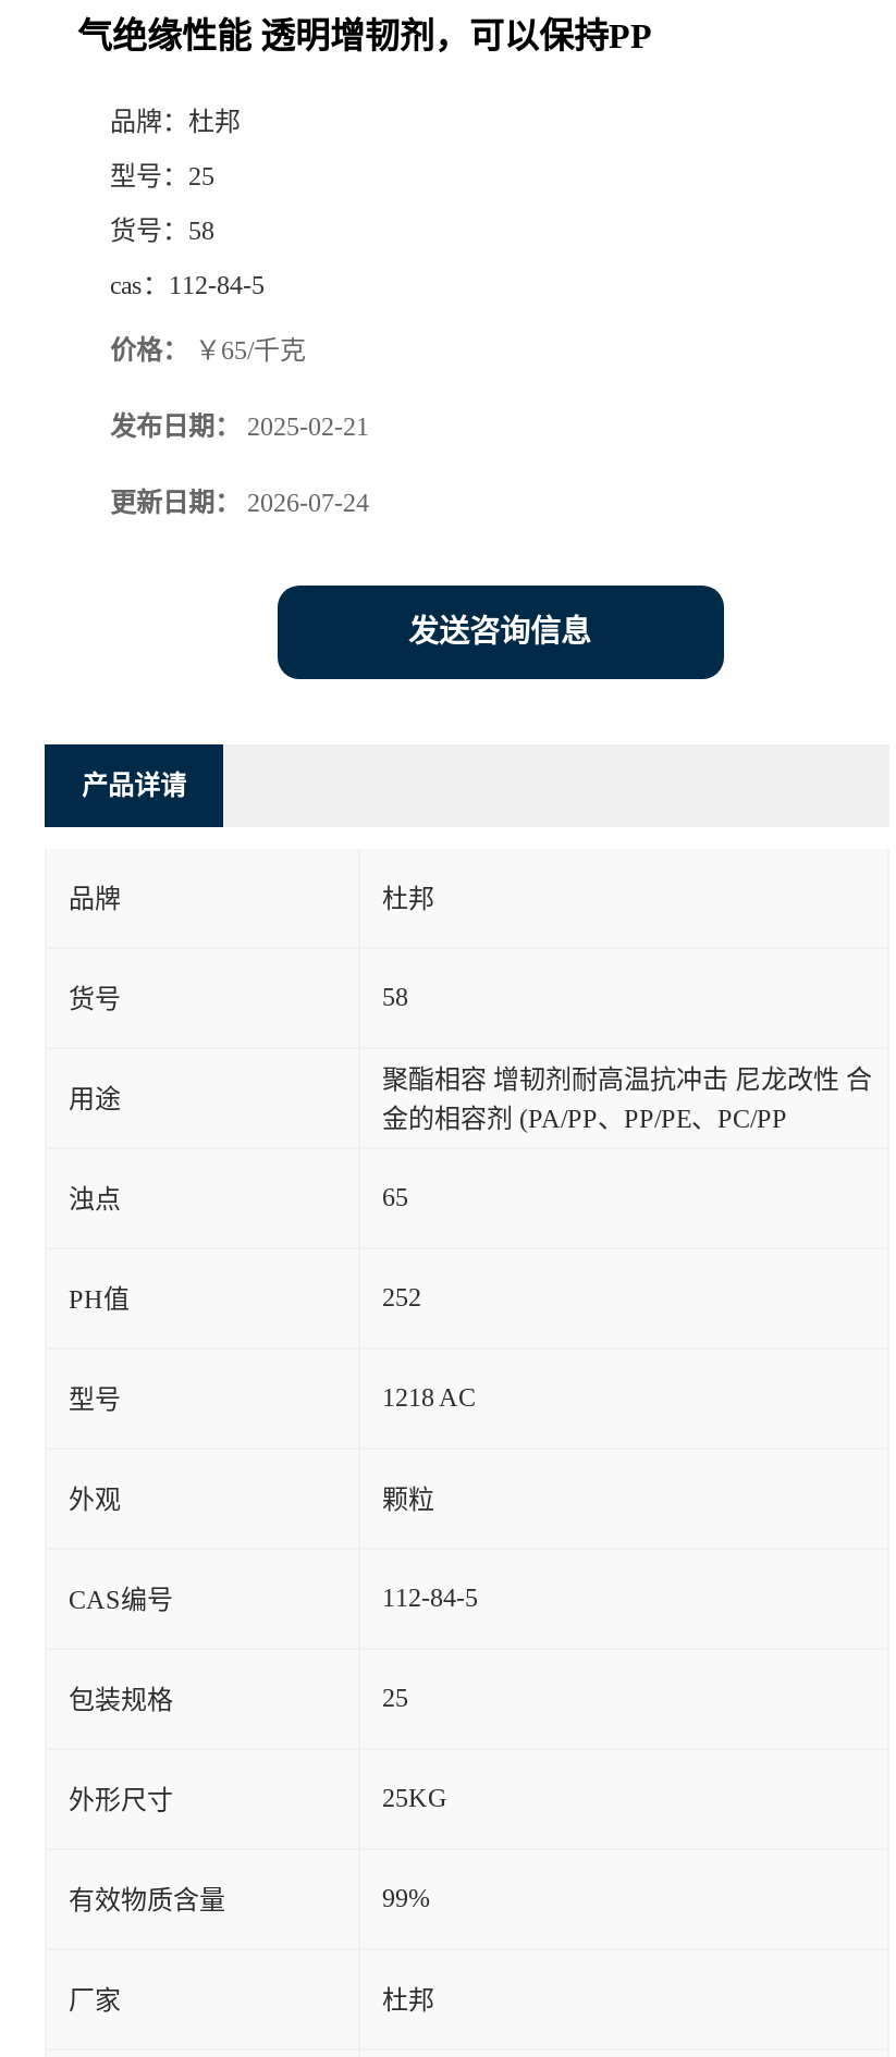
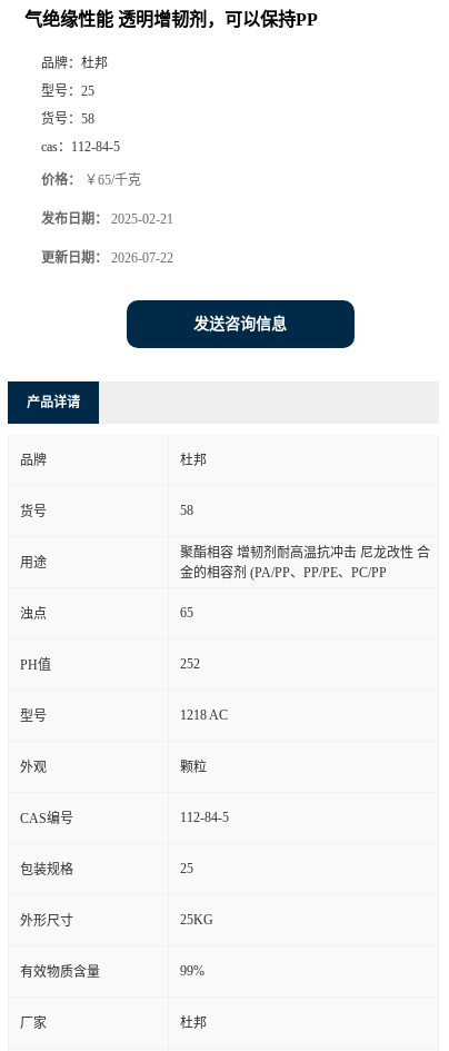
[110,488,369,518] 更新日期：2026-07-24 -> [41,250,173,266] 更新日期：2026-07-22

